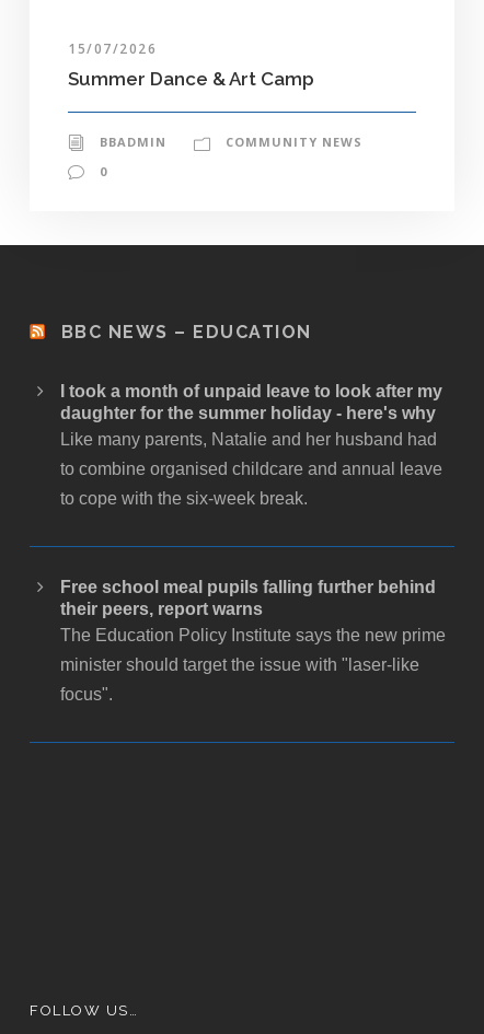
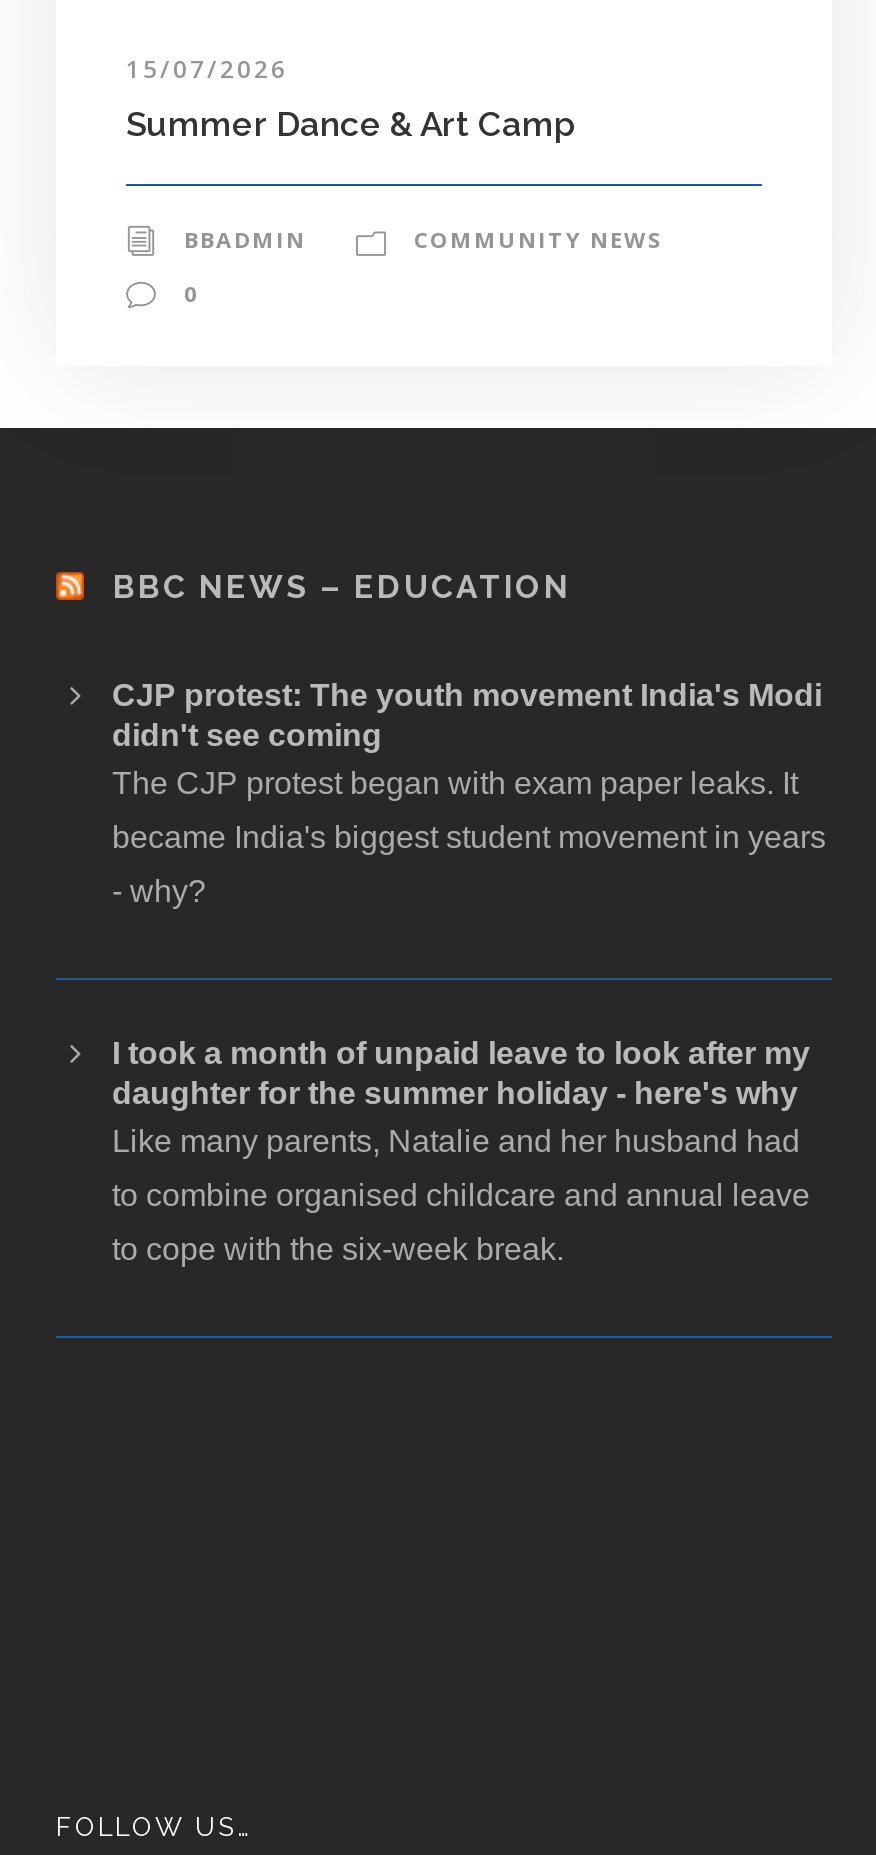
none -> [112,678,826,908] CJP protest: The youth movement India's Modi | didn't see coming | The CJP protest began with exam paper leaks. It | became India's biggest student movement in years | - why?
moved [60,382,442,507] -> [112,1036,810,1266]: I took a month of unpaid leave to look after my | daughter for the summer holiday - here's why | Like many parents, Natalie and her husband had | to combine organised childcare and annual leave | to cope with the six-week break.
[60,578,446,703] Free school meal pupils falling further behind | their peers, report warns | The Education Policy Institute says the new prime | minister should target the issue with "laser-like | focus". -> none

